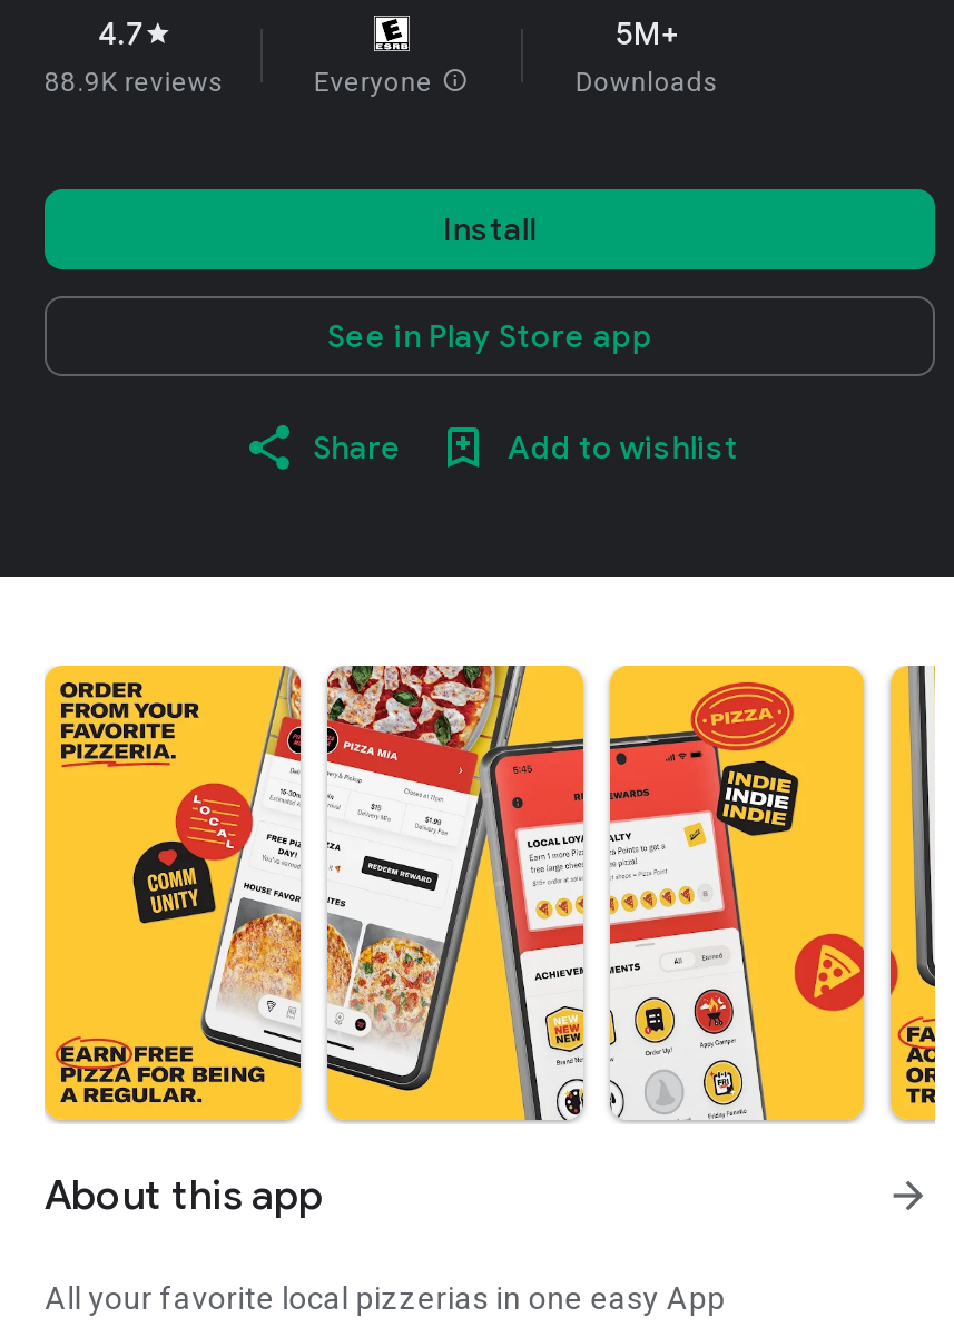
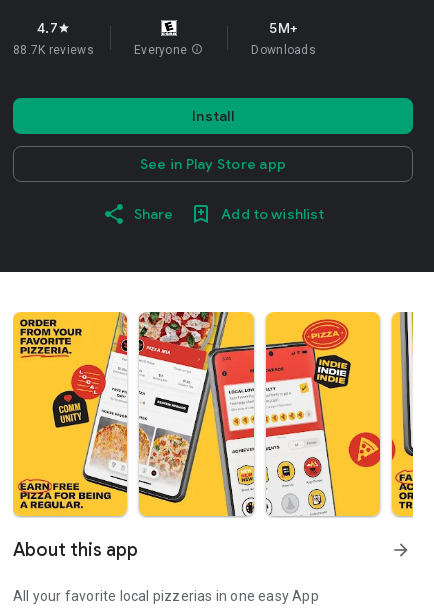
[45,67,225,98] 88.9K reviews -> [13,43,94,57] 88.7K reviews

